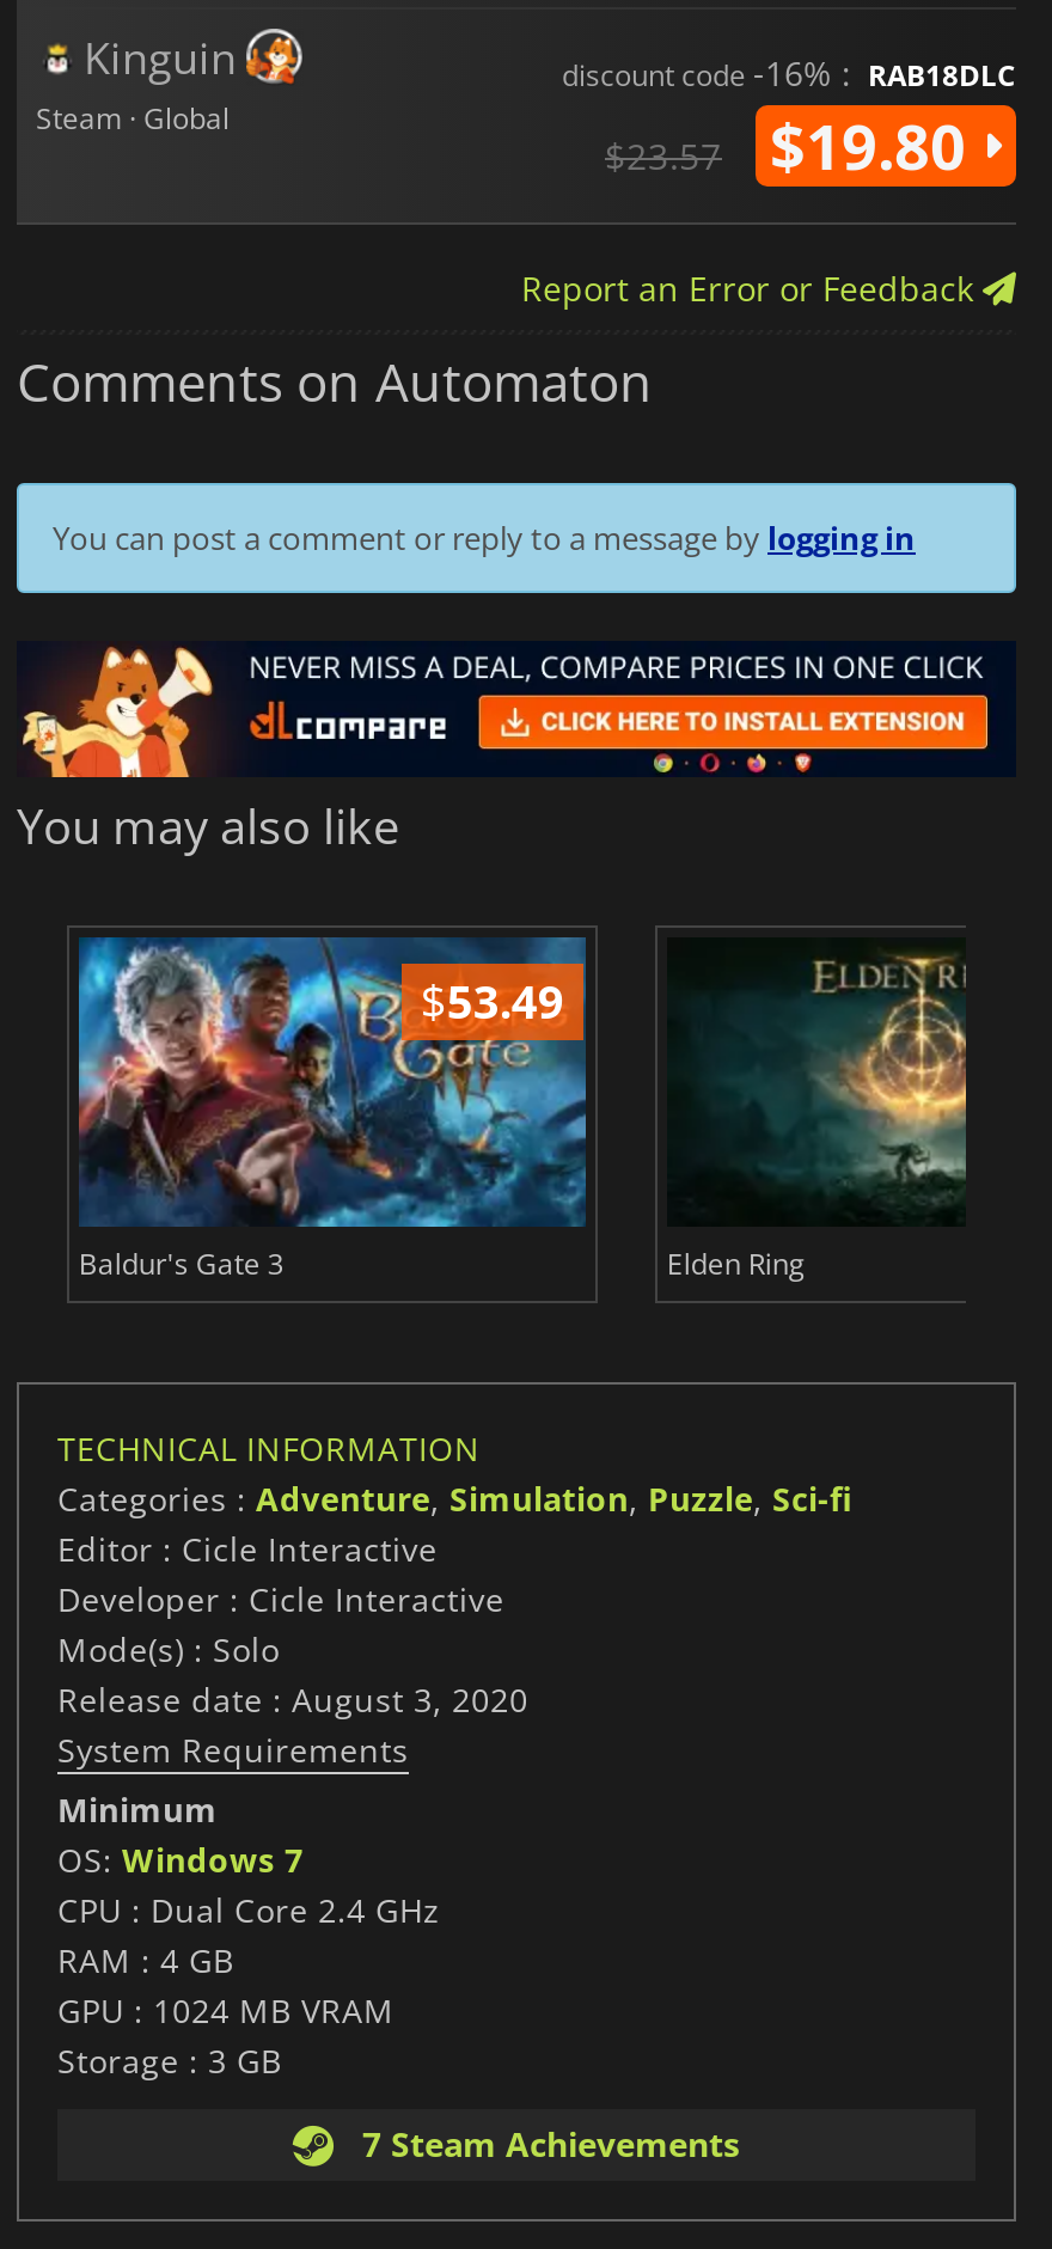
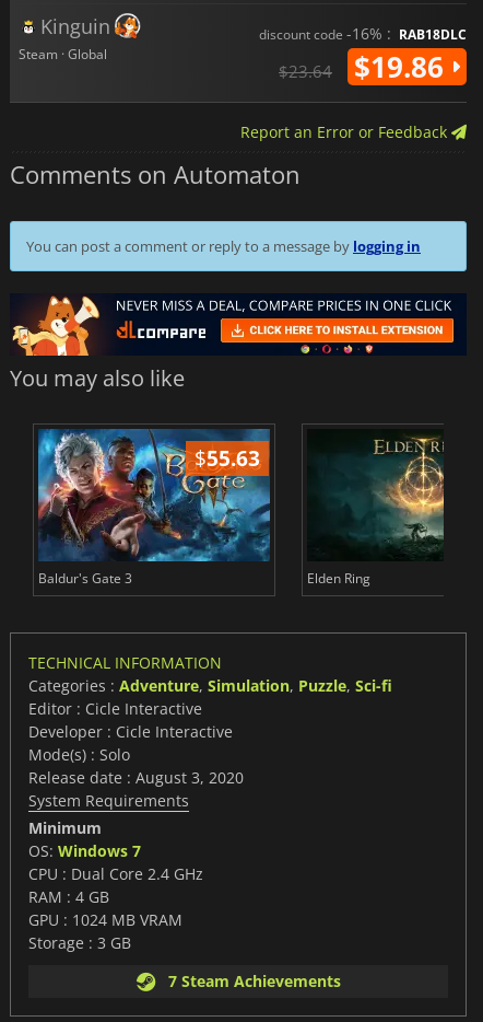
[770,102,983,188] $19.80 -> [354,47,451,86] $19.86
[605,131,722,178] $23.57 -> [279,60,332,82] $23.64
[421,969,564,1034] $53.49 -> [194,443,260,473] $55.63

